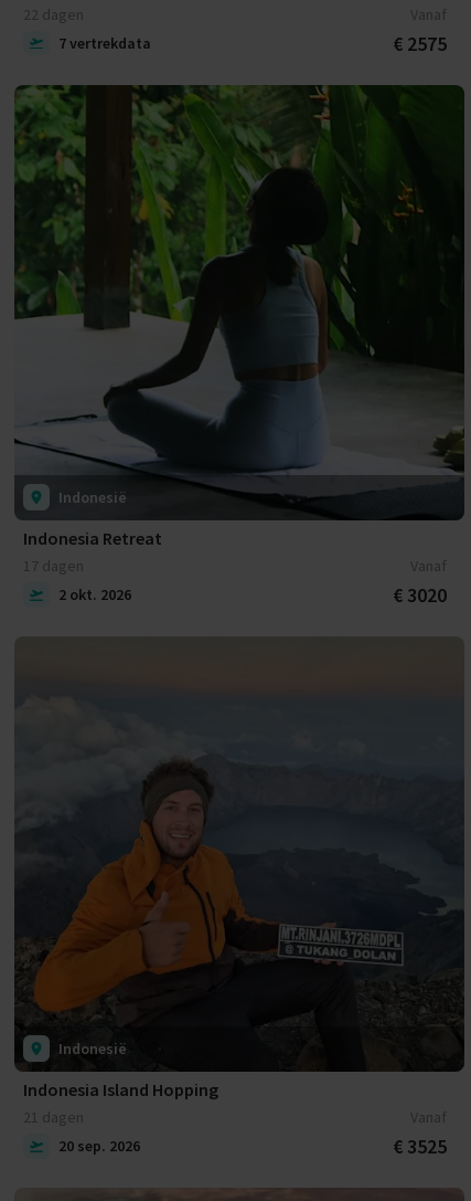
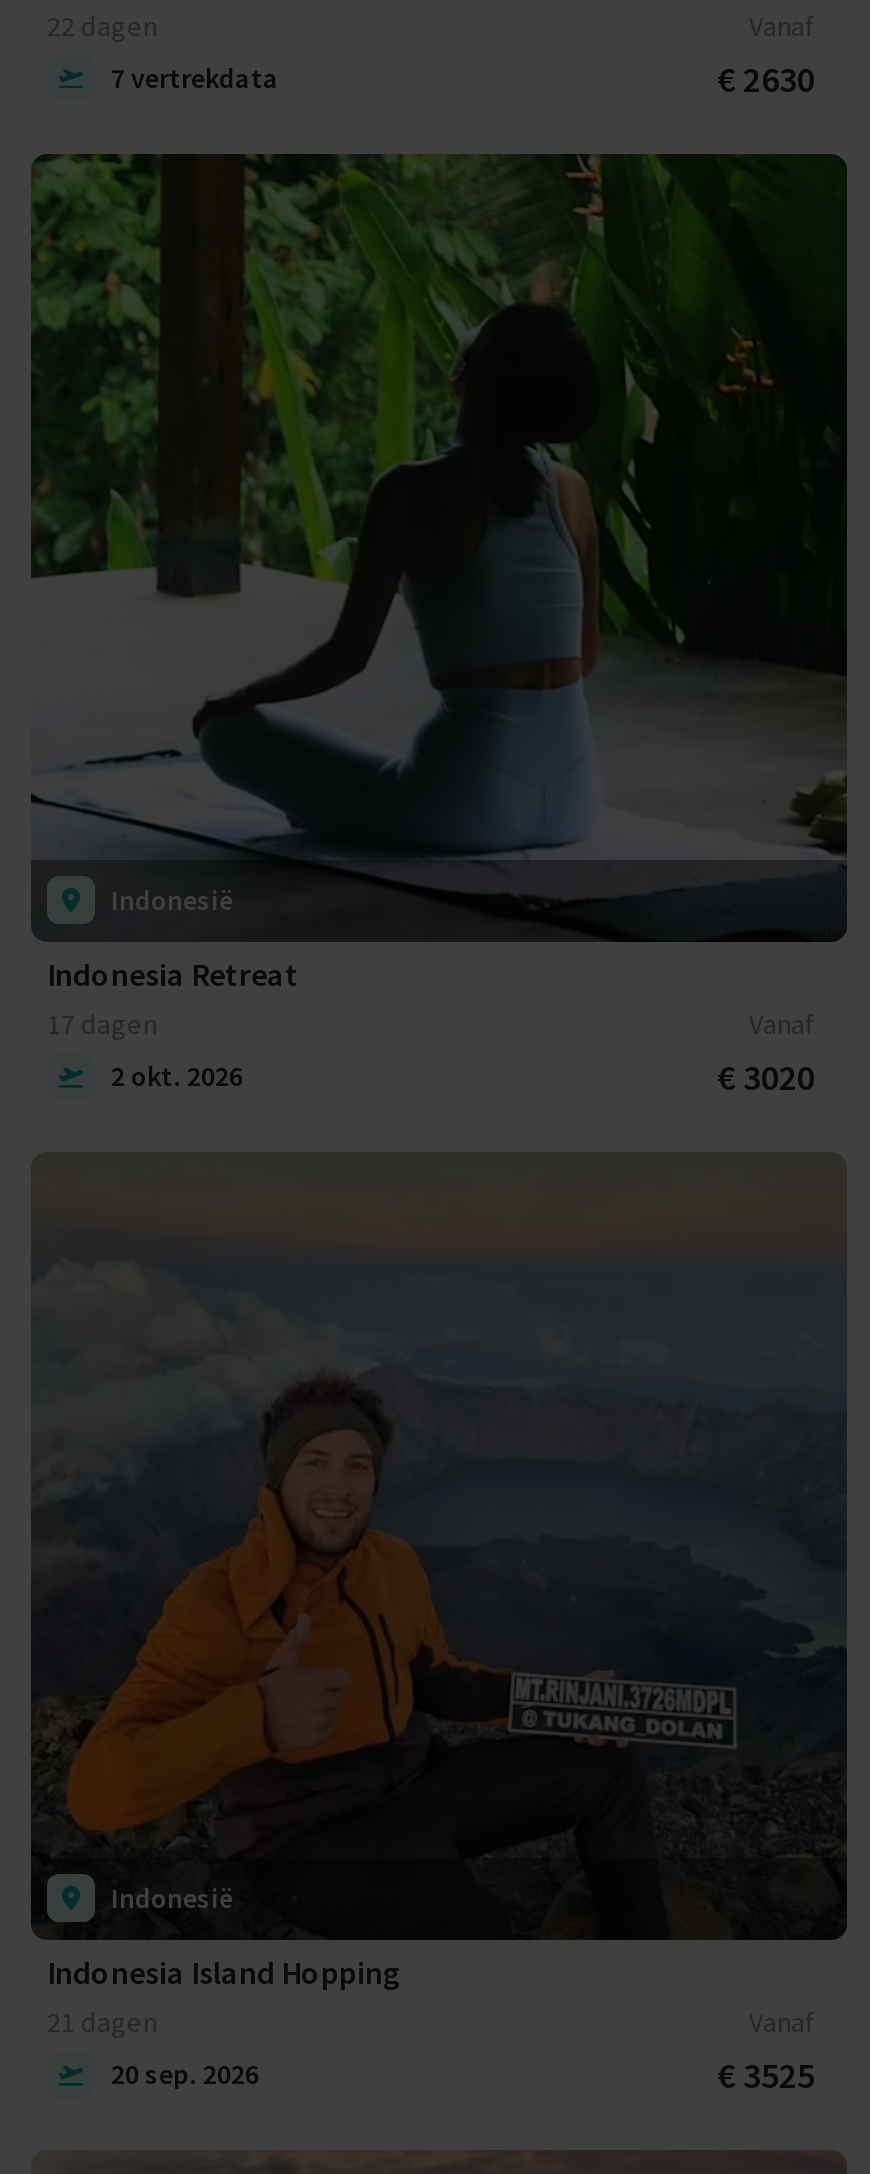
[393,30,447,56] € 2575 -> [717,55,815,101] € 2630

